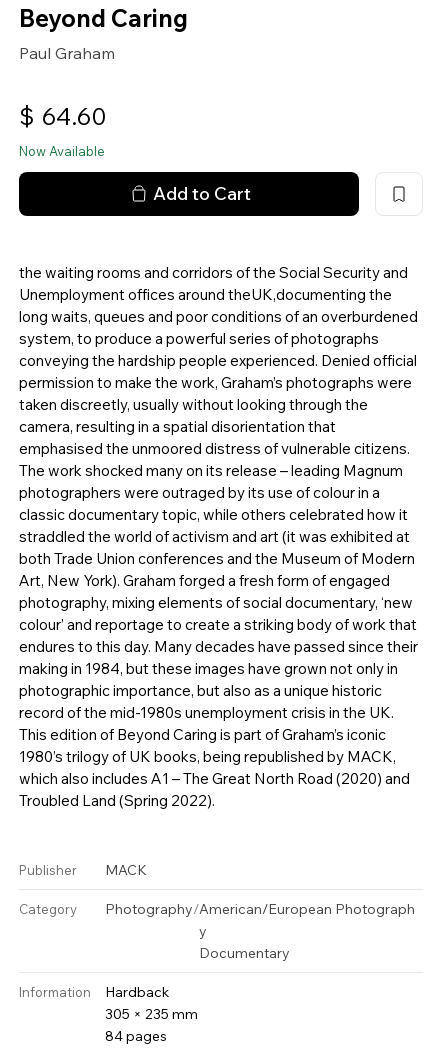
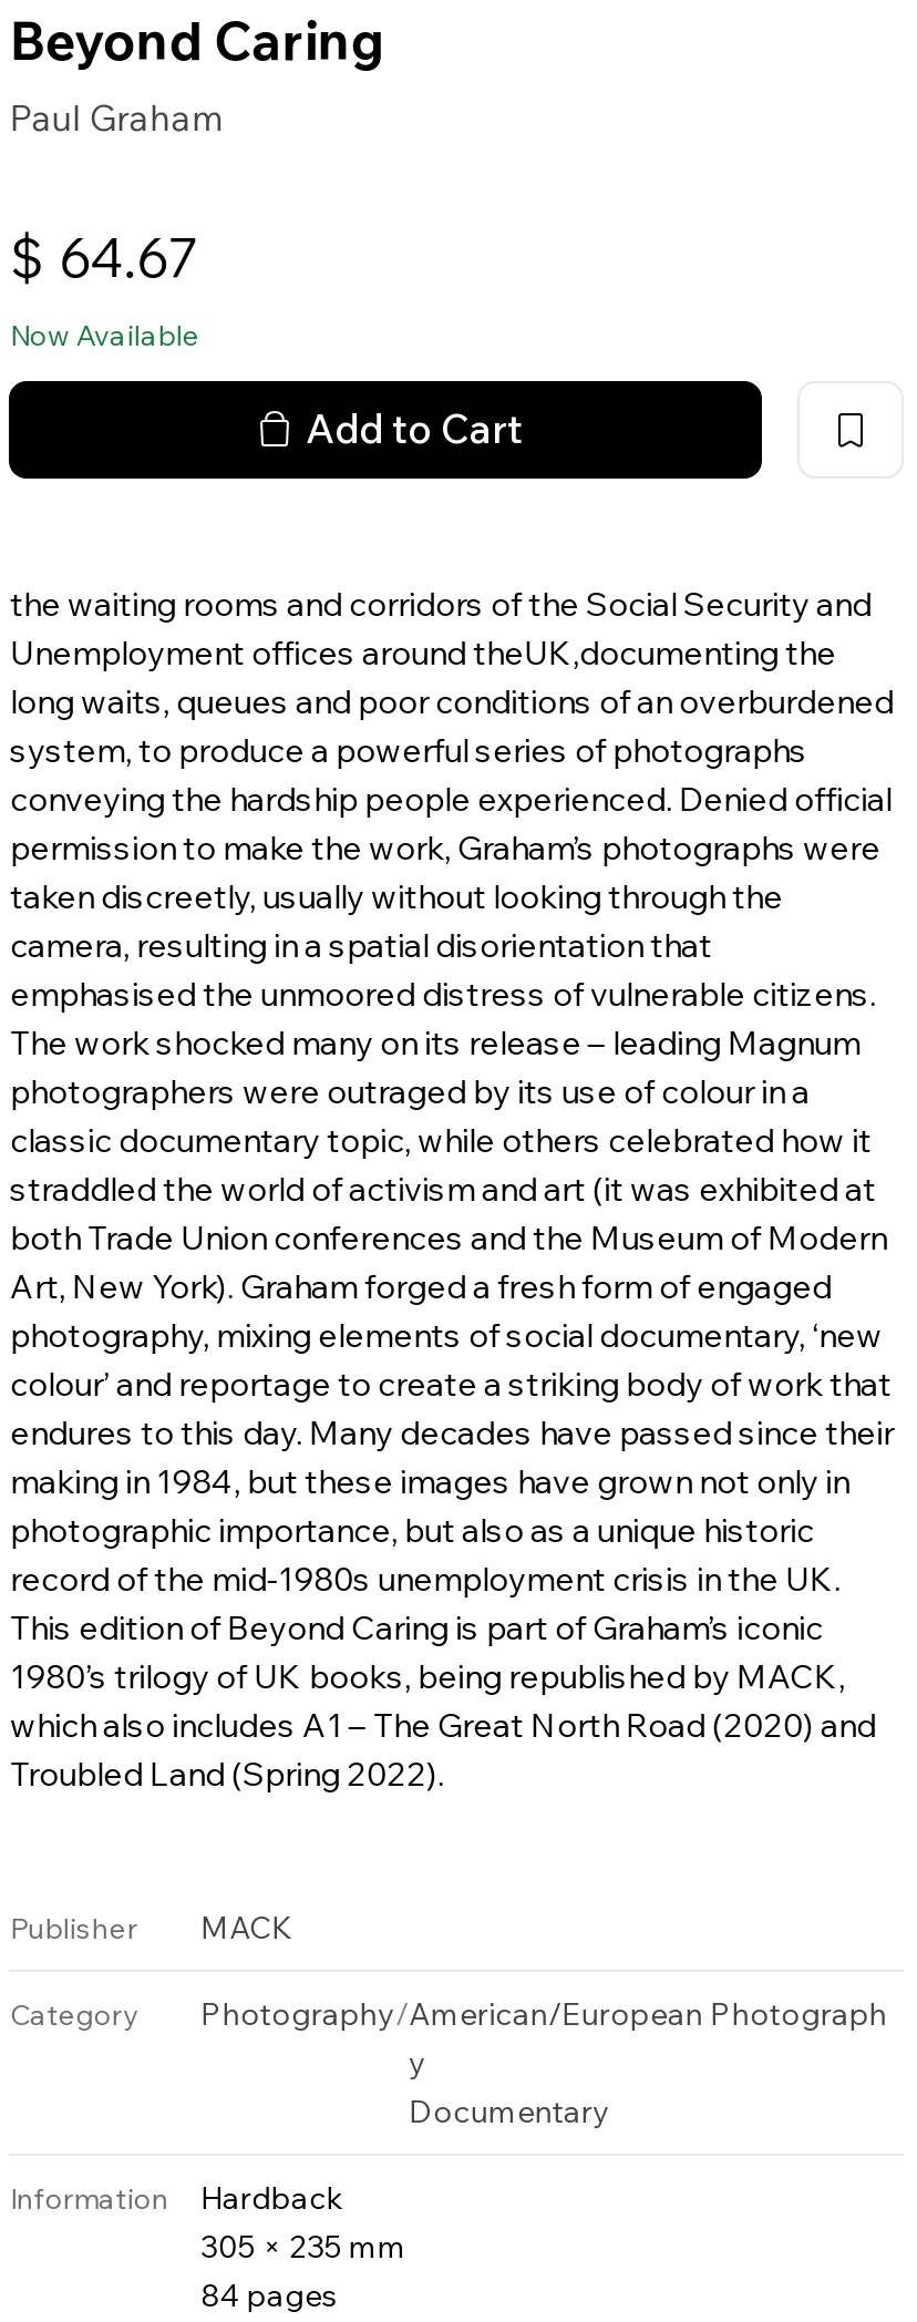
[19,100,107,130] $ 64.60 -> [10,223,201,289] $ 64.67

